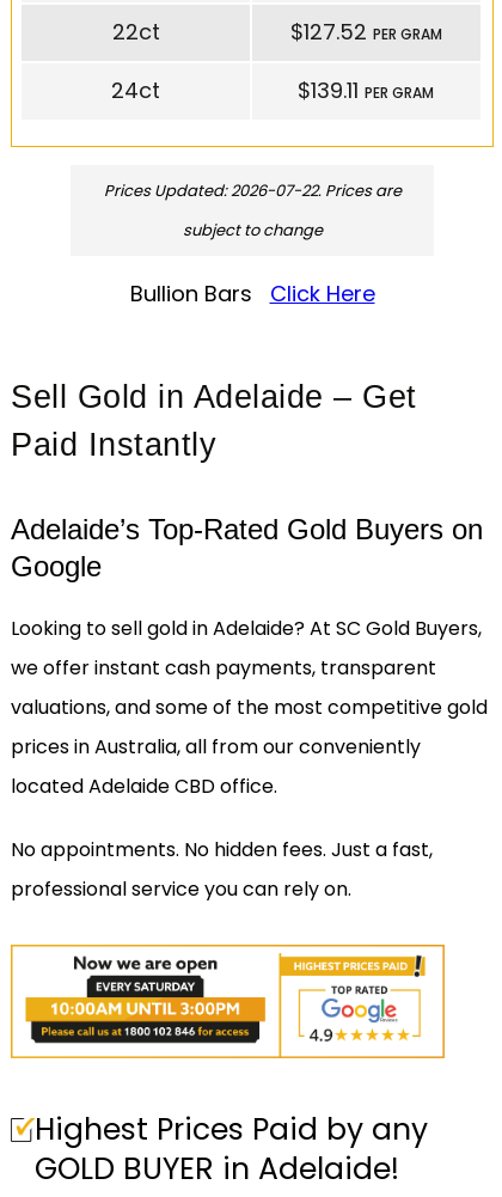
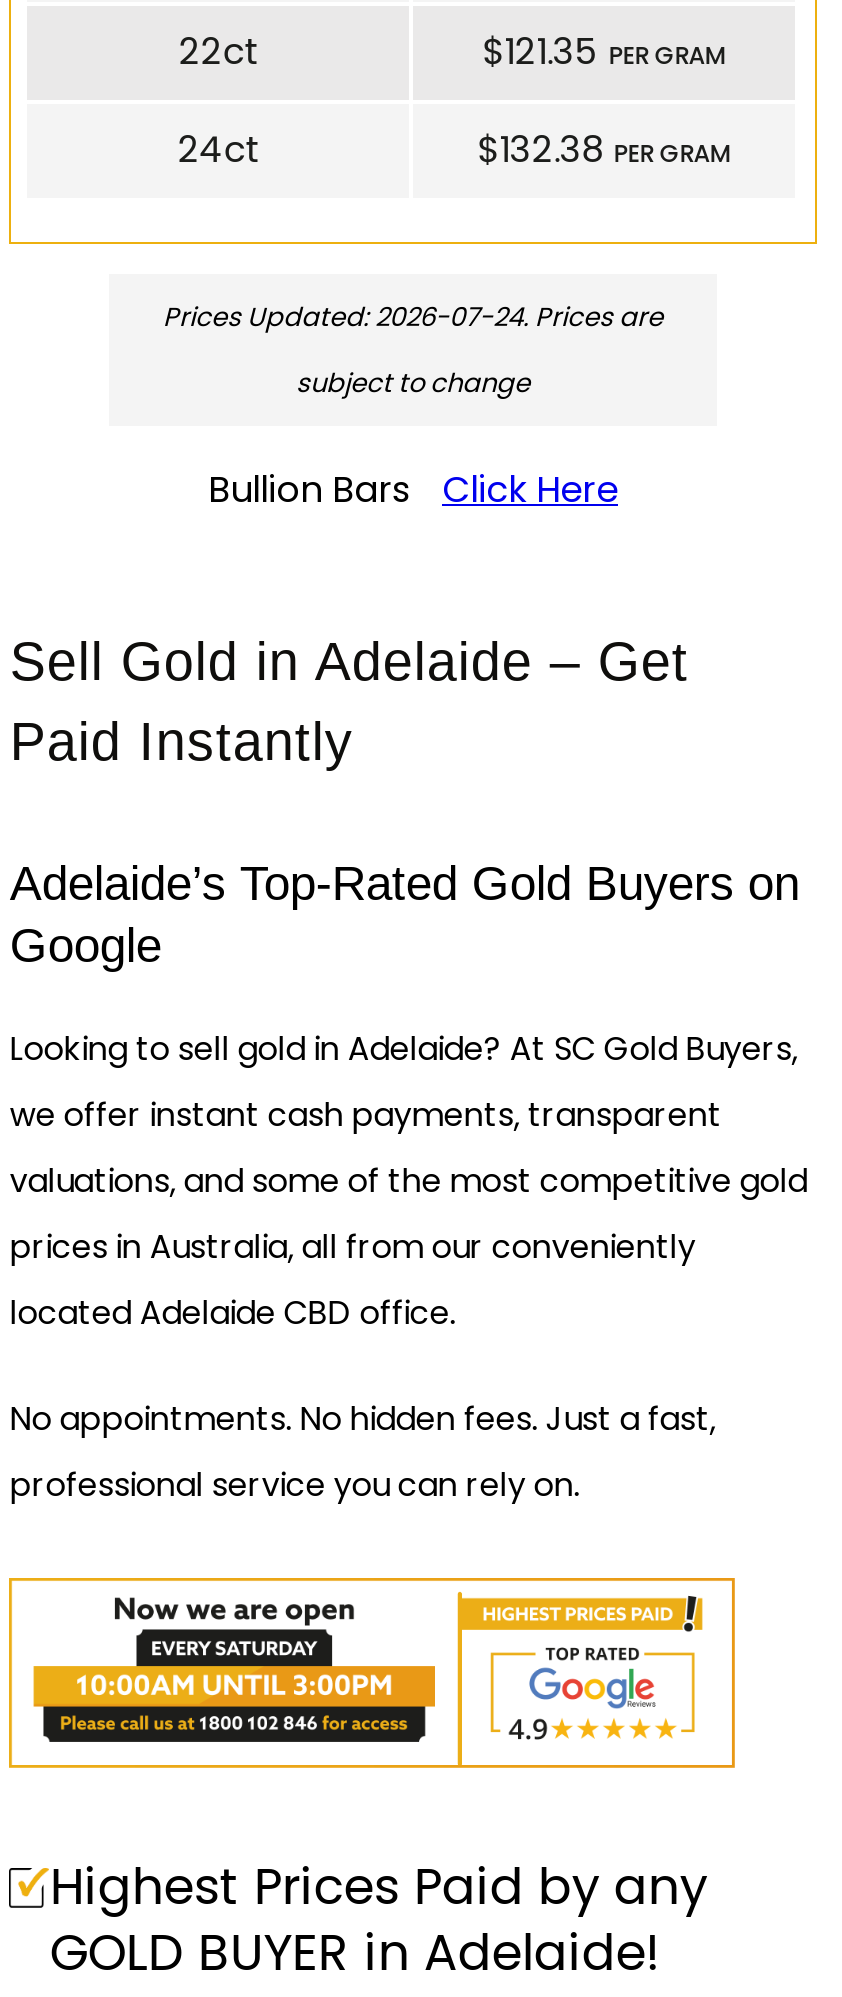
[290,16,442,46] $127.52 PER GRAM -> [483,25,725,75] $121.35 PER GRAM
[298,75,434,105] $139.11 PER GRAM -> [478,123,730,173] $132.38 PER GRAM
[103,179,401,202] Prices Updated: 2026-07-22. Prices are -> [163,297,663,335] Prices Updated: 2026-07-24. Prices are

